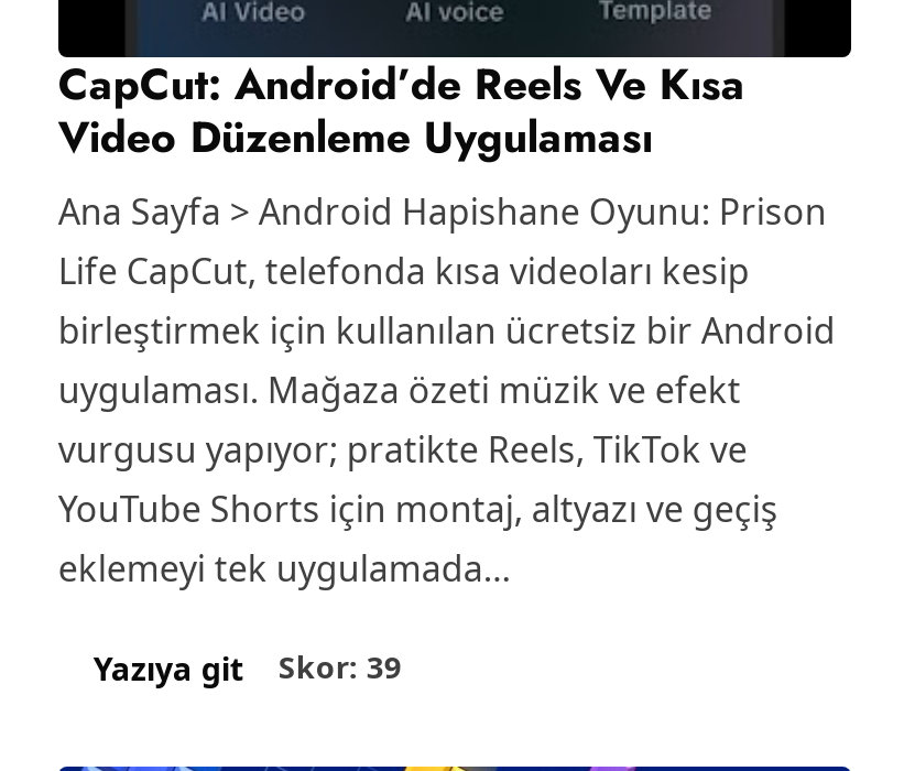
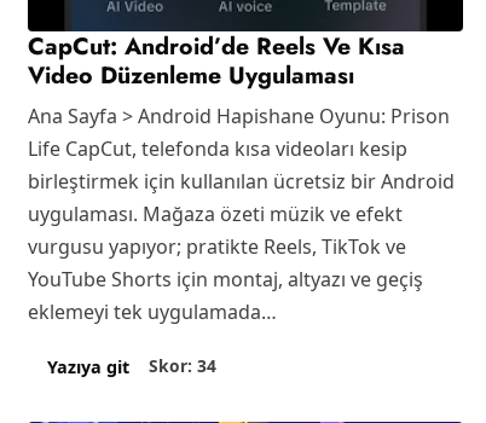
[93,646,401,689] Yazıya git Skor: 39 -> [47,354,216,378] Yazıya git Skor: 34

